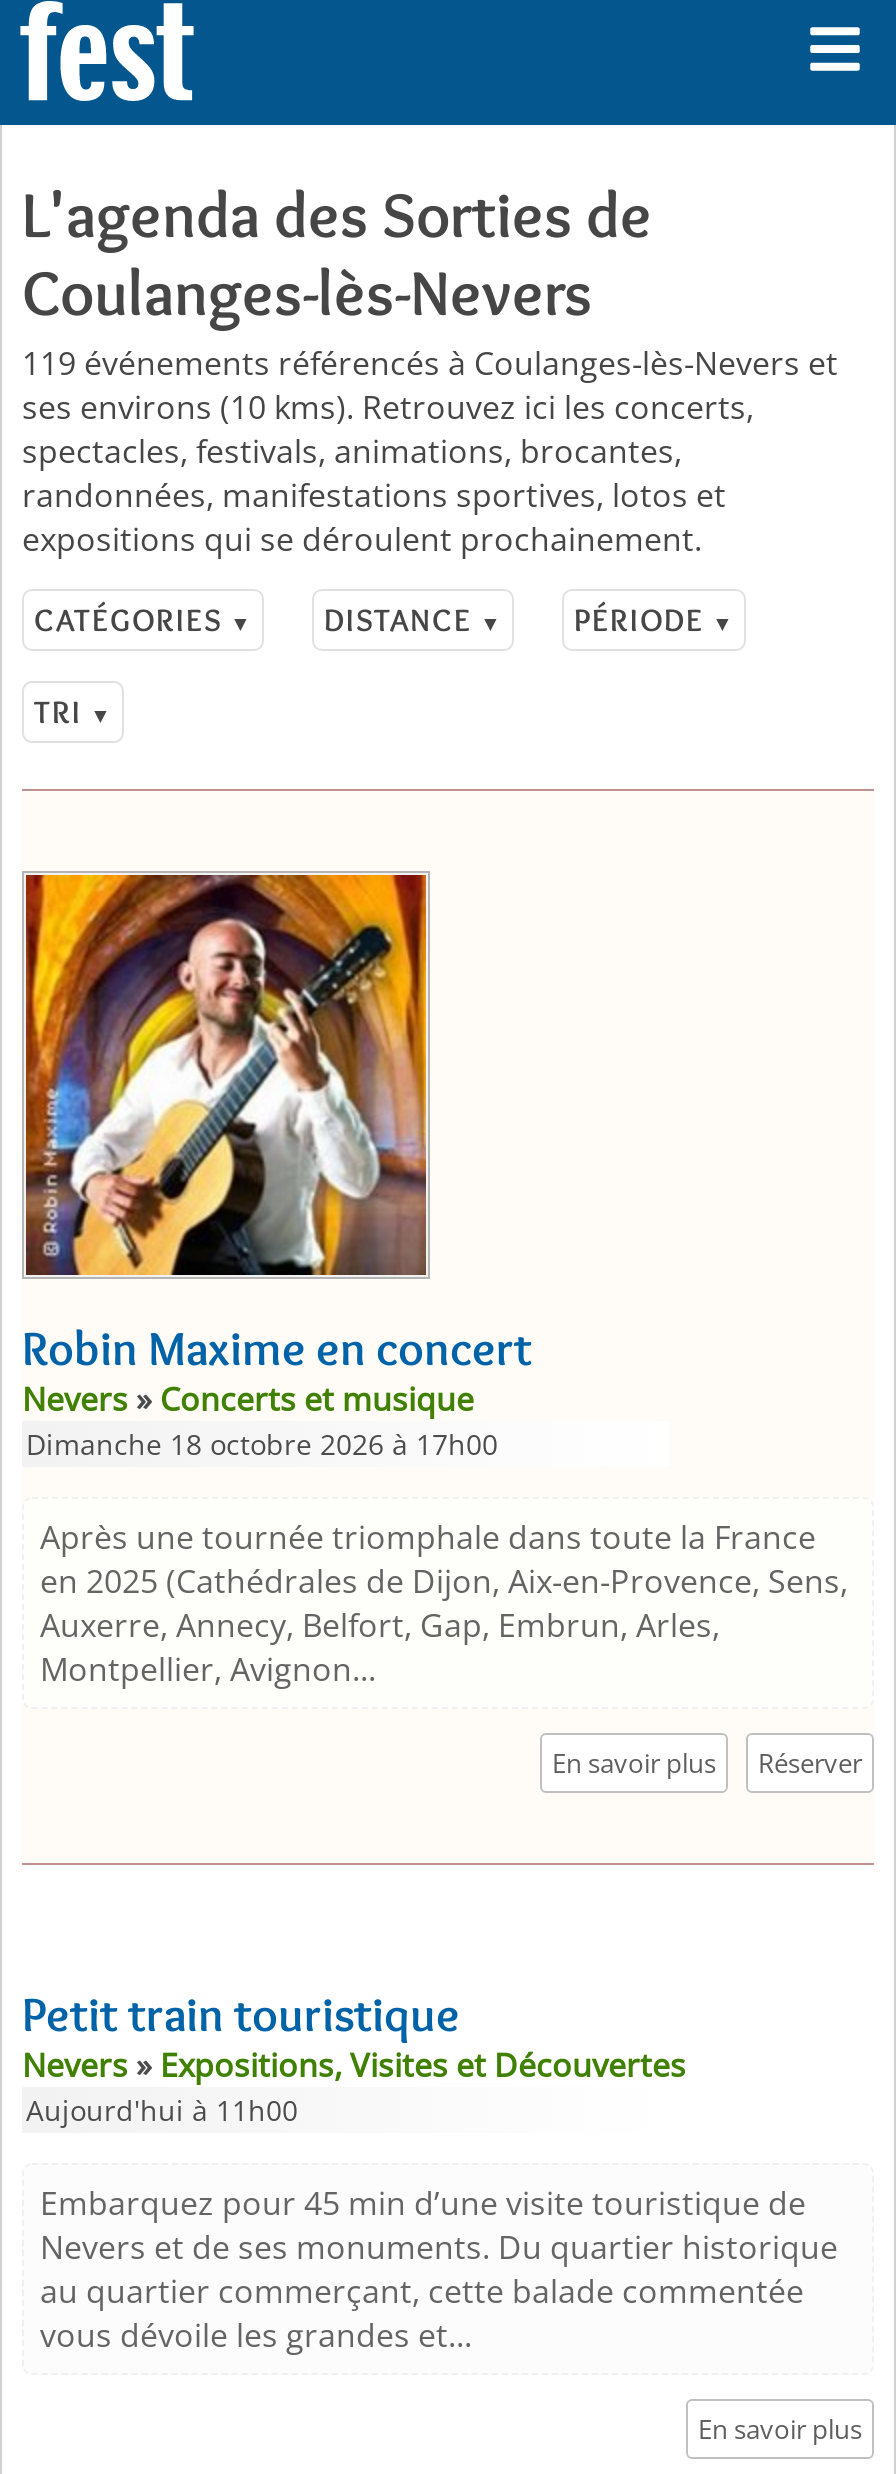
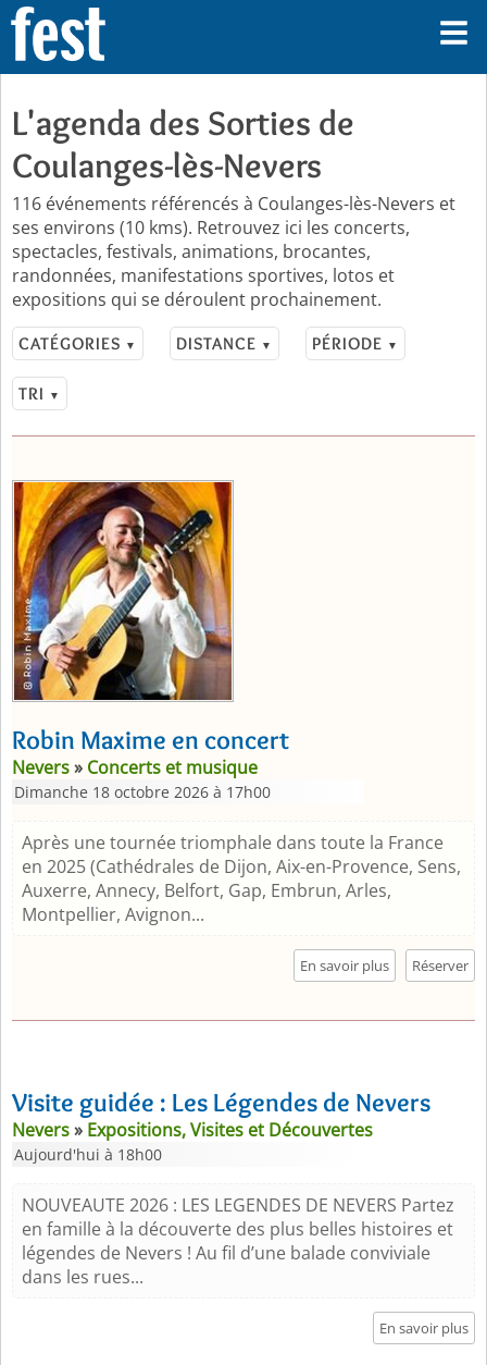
[22,341,838,385] 119 événements référencés à Coulanges-lès-Nevers et -> [12,192,455,216] 116 événements référencés à Coulanges-lès-Nevers et
[22,1985,460,2043] Petit train touristique -> [12,1086,430,1118] Visite guidée : Les Légendes de Nevers
[26,2091,298,2129] Aujourd'hui à 11h00 -> [14,1144,162,1165] Aujourd'hui à 18h00
[40,2181,838,2357] Embarquez pour 45 min d’une visite touristique de | Nevers et de ses monuments. Du quartier historique | au quartier commerçant, cette balade commentée | vous dévoile les grandes et... -> [22,1193,454,1289] NOUVEAUTE 2026 : LES LEGENDES DE NEVERS Partez | en famille à la découverte des plus belles histoires et | légendes de Nevers ! Au fil d’une balade conviviale | dans les rues...

